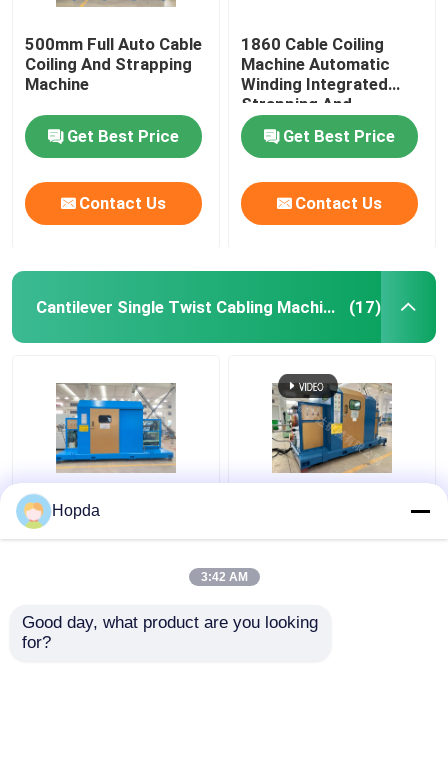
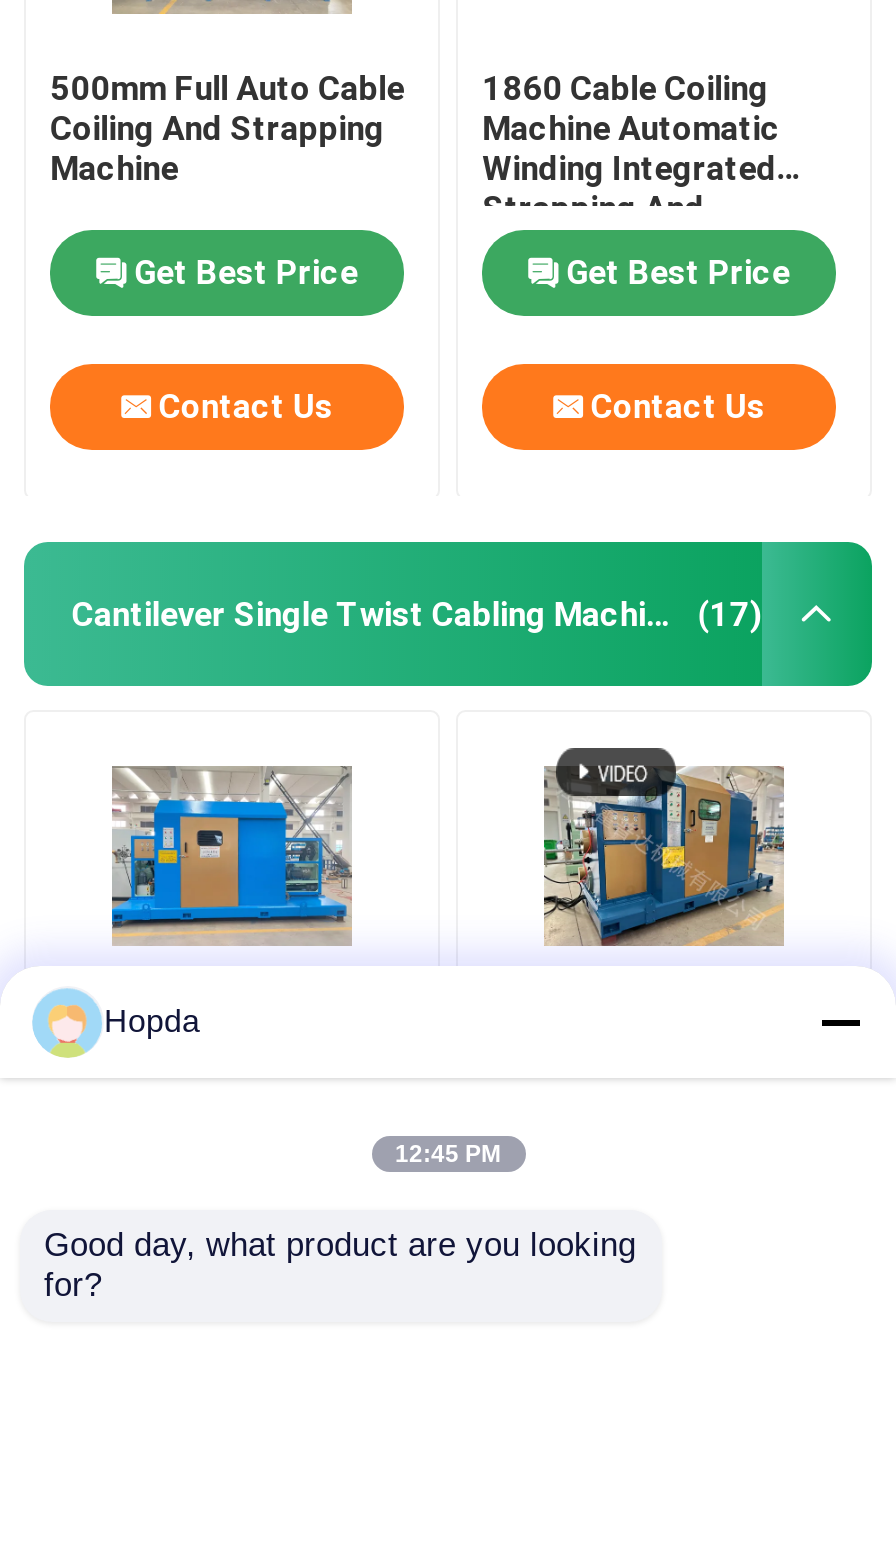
[200,570,247,584] 3:42 AM -> [395,1140,501,1168] 12:45 PM

